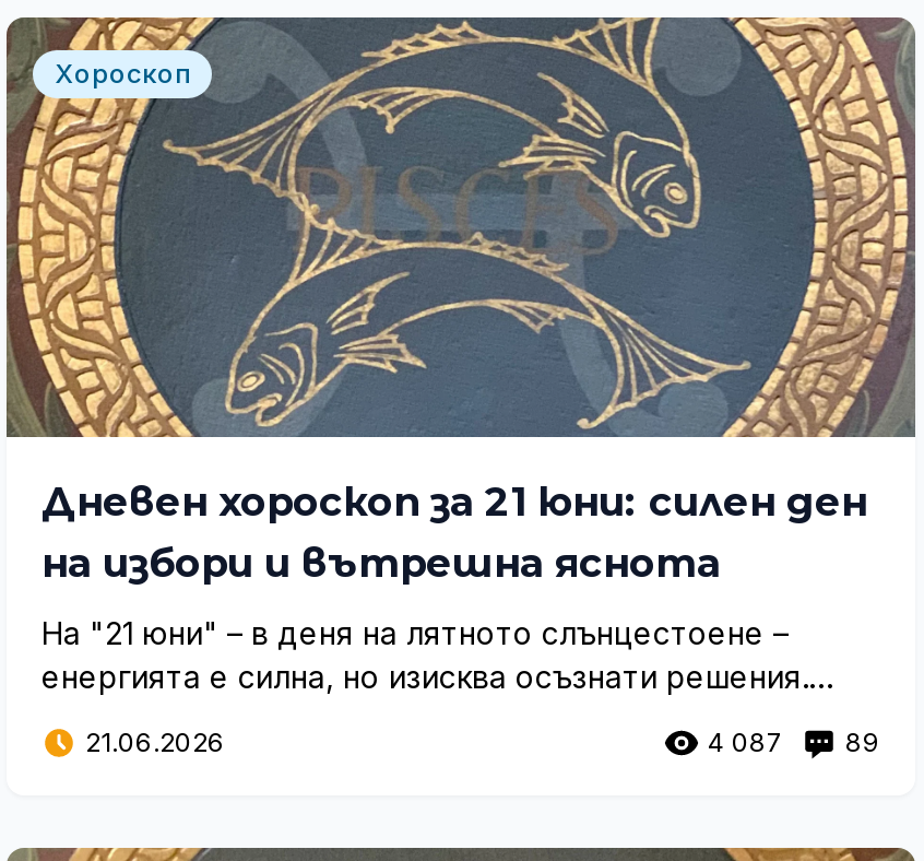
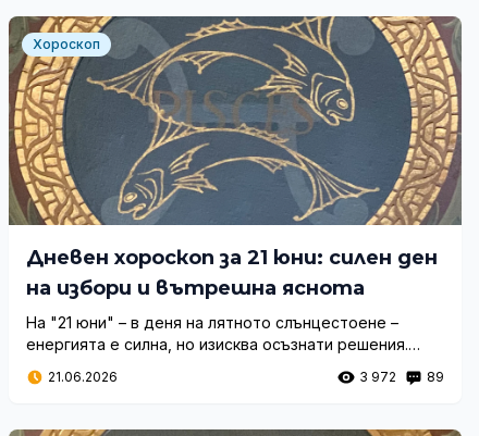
[708,726,880,758] 4 087 89 -> [359,369,444,385] 3 972 89

